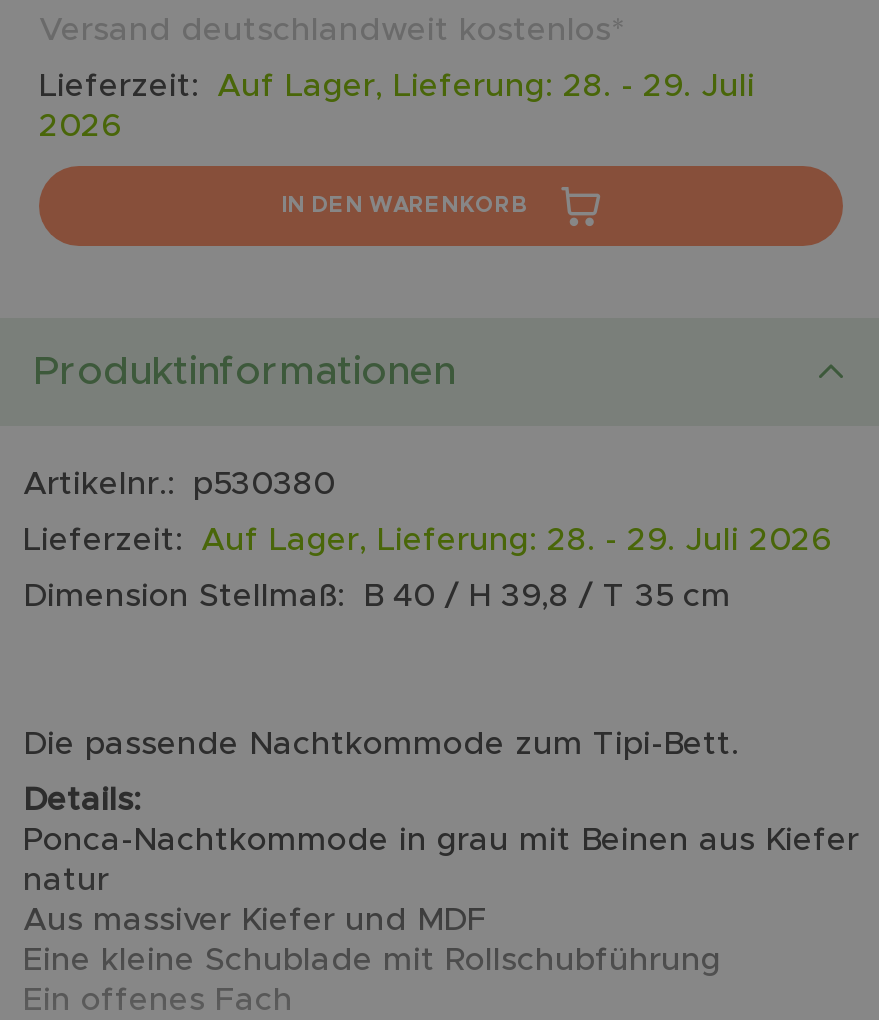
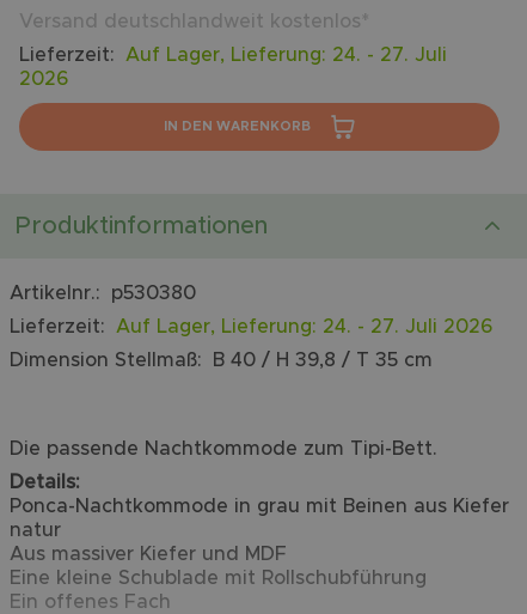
[39,69,755,101] Lieferzeit: Auf Lager, Lieferung: 28. - 29. Juli -> [19,45,447,64] Lieferzeit: Auf Lager, Lieferung: 24. - 27. Juli
[23,524,831,556] Lieferzeit: Auf Lager, Lieferung: 28. - 29. Juli 2026 -> [10,317,492,336] Lieferzeit: Auf Lager, Lieferung: 24. - 27. Juli 2026

